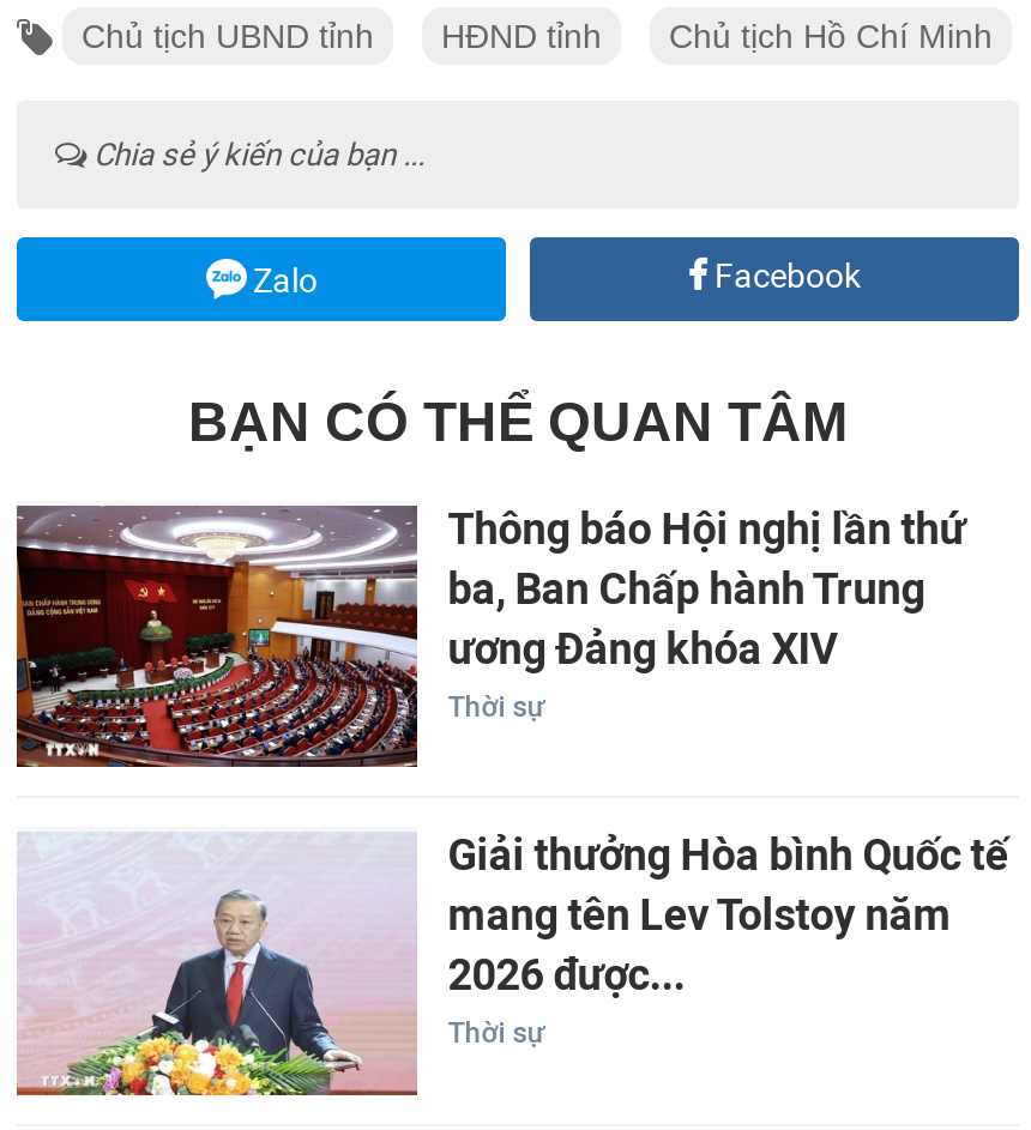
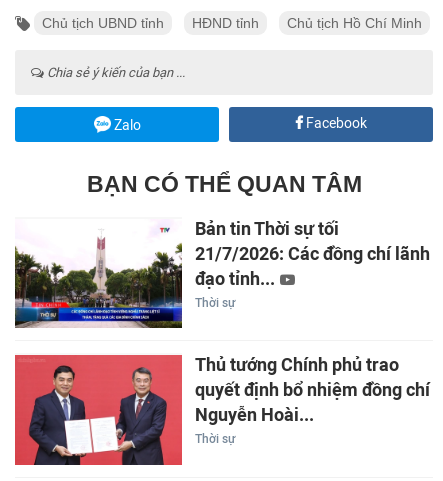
[14,503,966,769] [image] | Thông báo Hội nghị lần thứ | ba, Ban Chấp hành Trung | ương Đảng khóa XIV -> [15,218,430,329] [image] | Bản tin Thời sự tối | 21/7/2026: Các đồng chí lãnh | đạo tỉnh...
[17,830,1009,1098] [image] | Giải thưởng Hòa bình Quốc tế | mang tên Lev Tolstoy năm | 2026 được... -> [14,354,430,466] [image] | Thủ tướng Chính phủ trao | quyết định bổ nhiệm đồng chí | Nguyễn Hoài...

